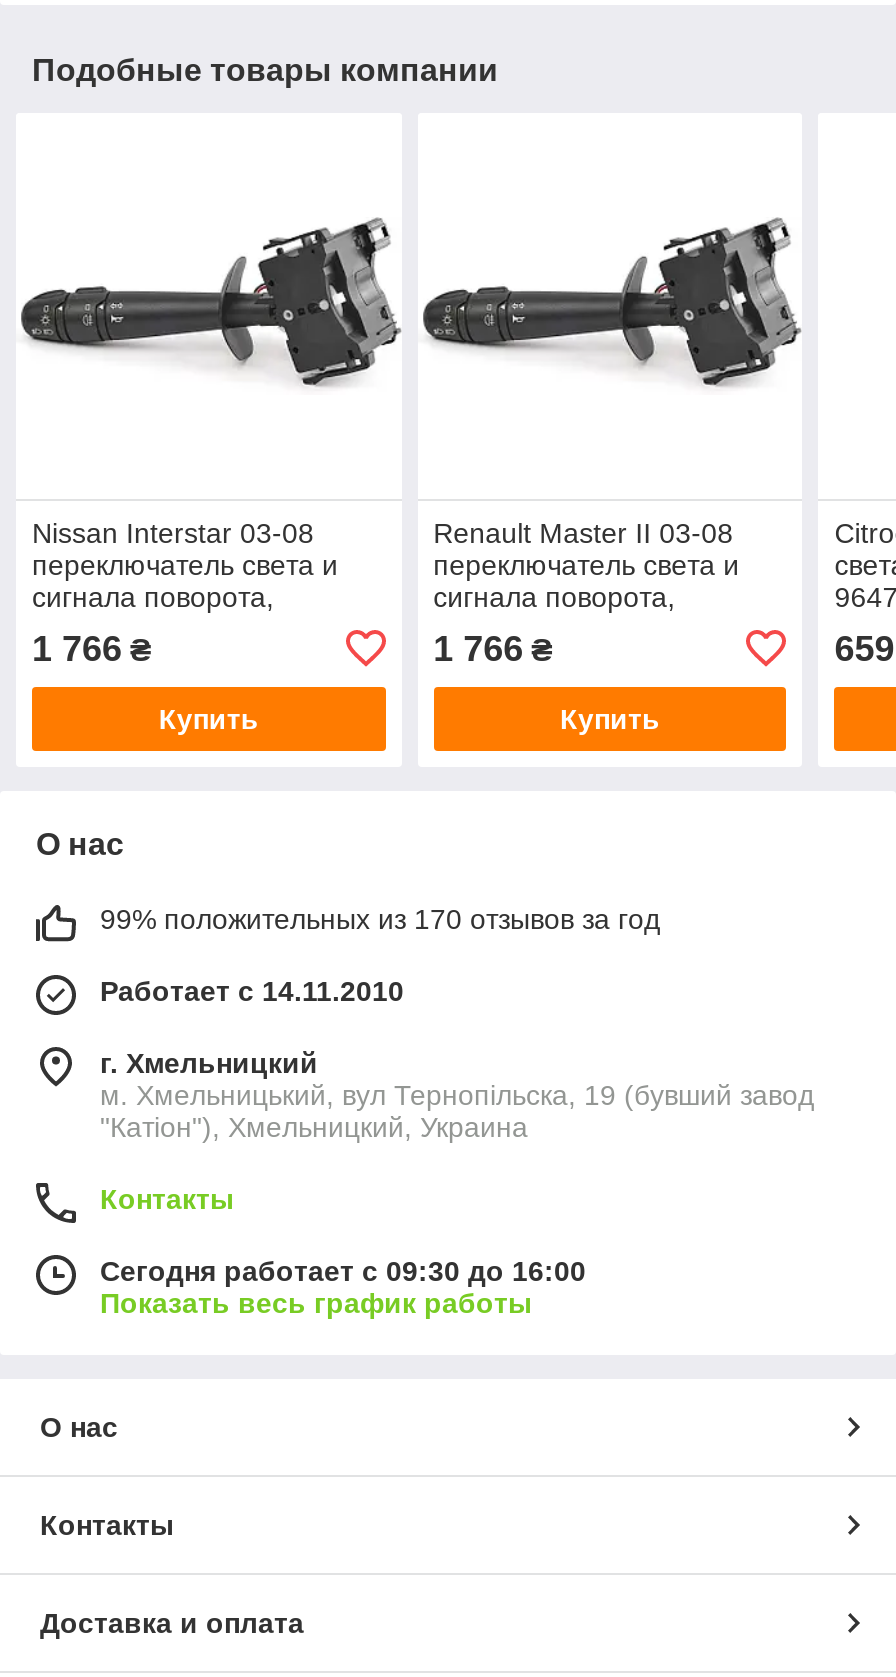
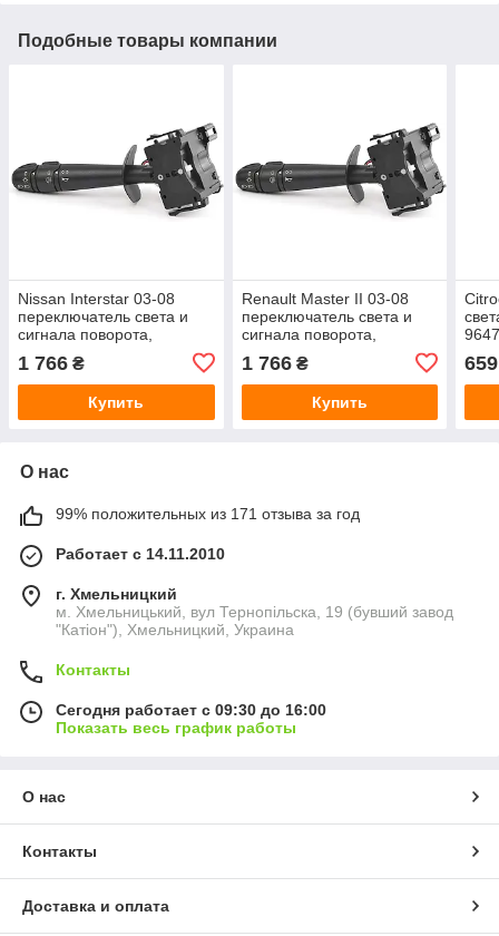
[100,903,660,935] 99% положительных из 170 отзывов за год -> [56,505,360,522] 99% положительных из 171 отзыва за год

